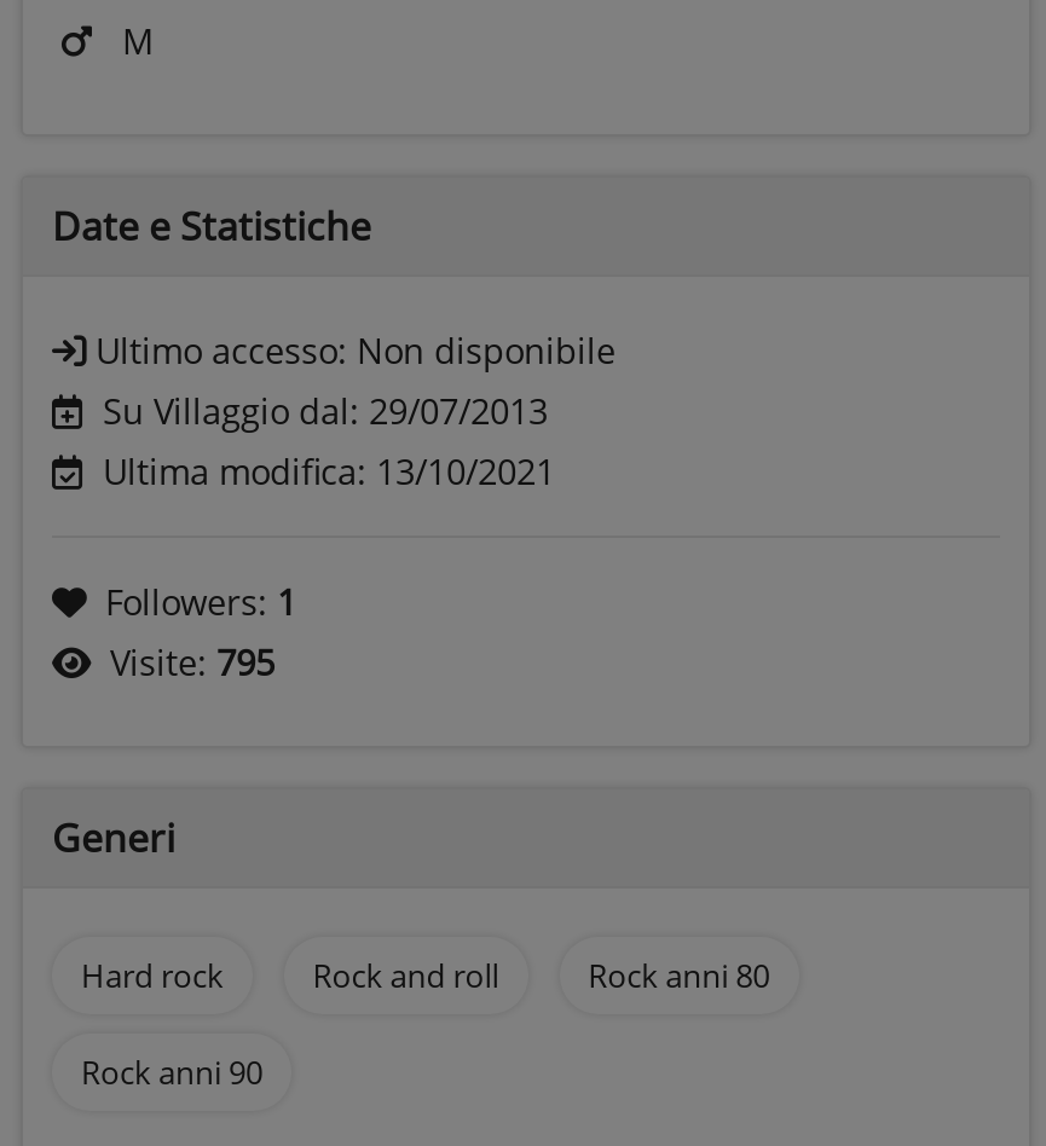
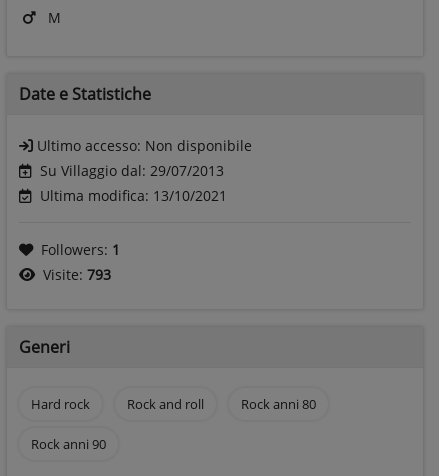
[110,639,274,684] Visite: 795 -> [43,265,111,284] Visite: 793

